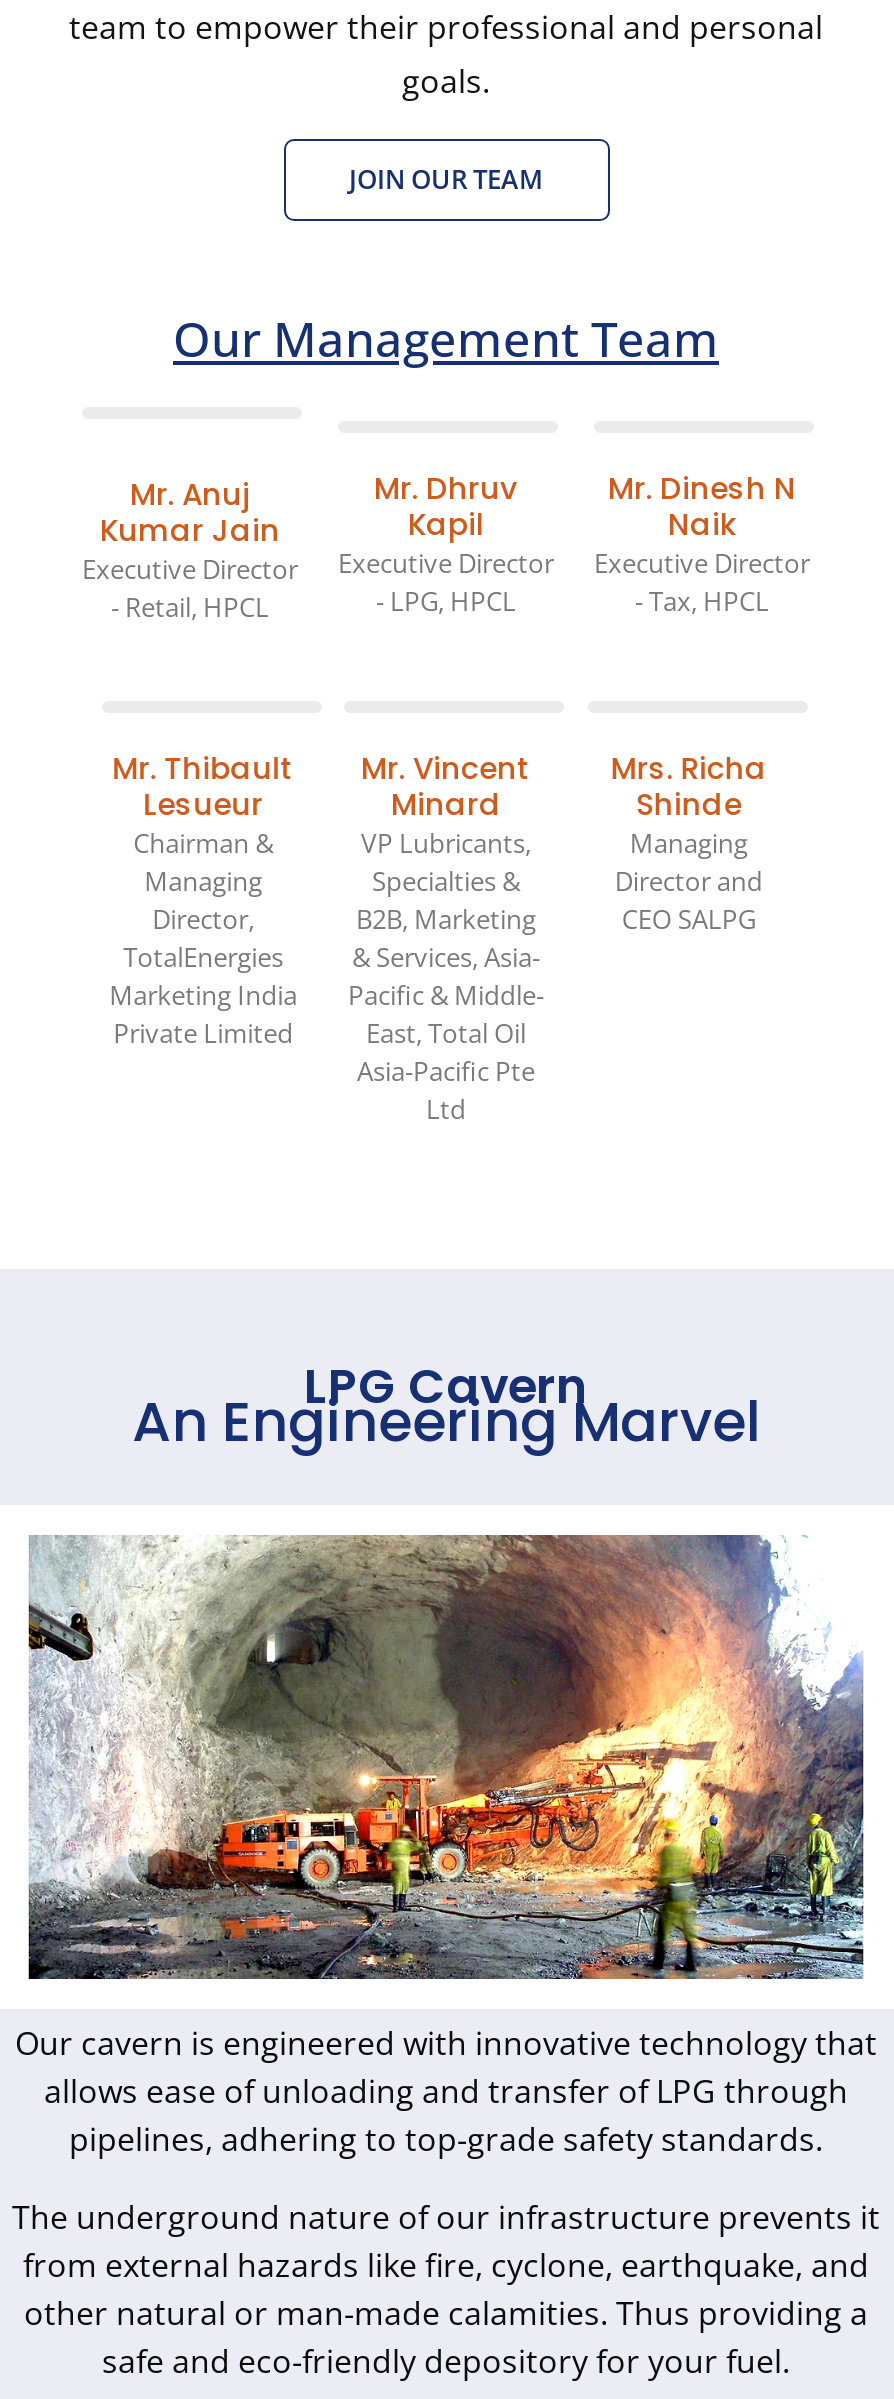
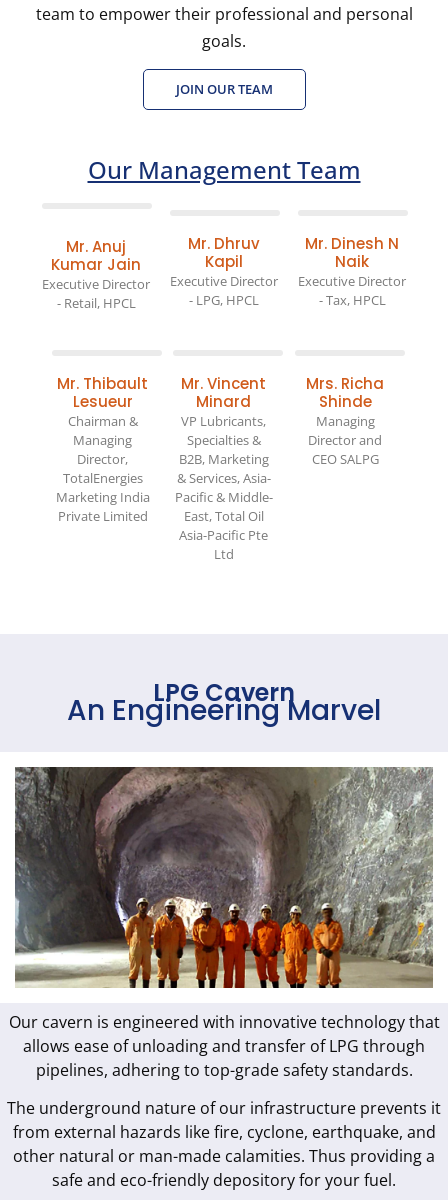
[26,1534,864,1982] [image] -> [14,766,434,990] [image]

